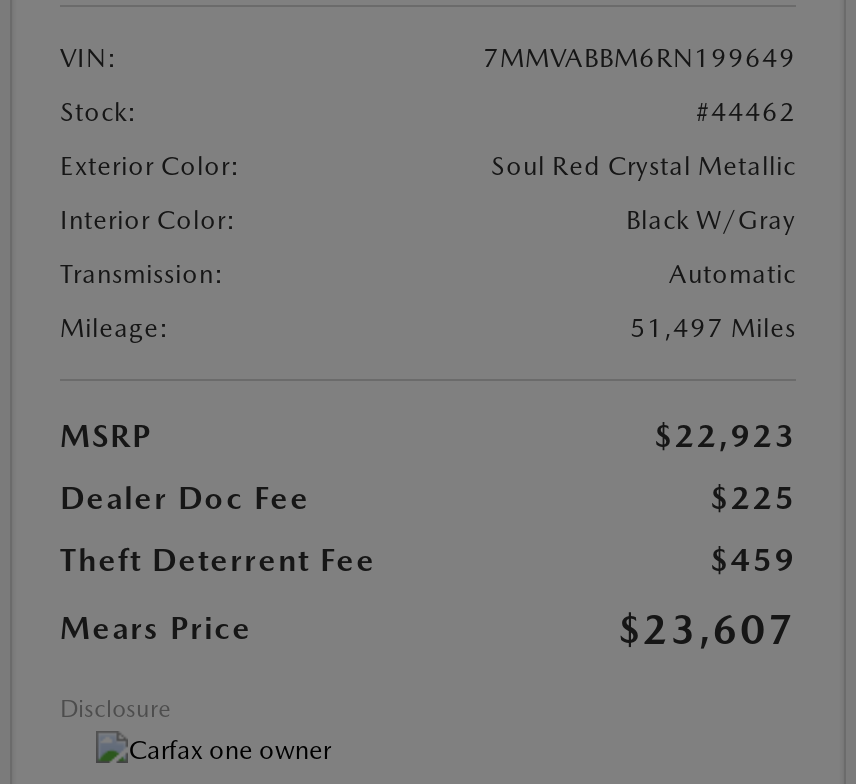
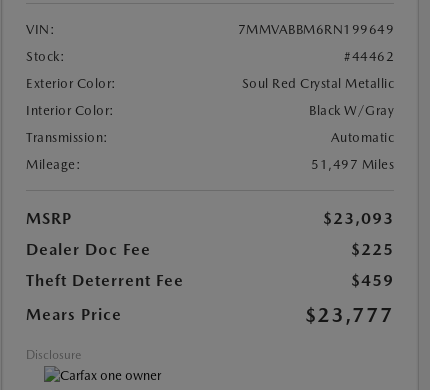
[654,418,796,456] $22,923 -> [323,209,394,228] $23,093
[618,606,796,654] $23,607 -> [305,303,394,327] $23,777

